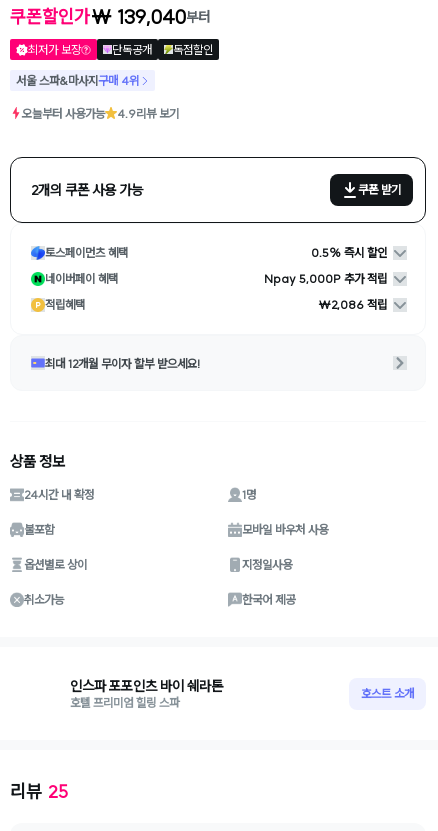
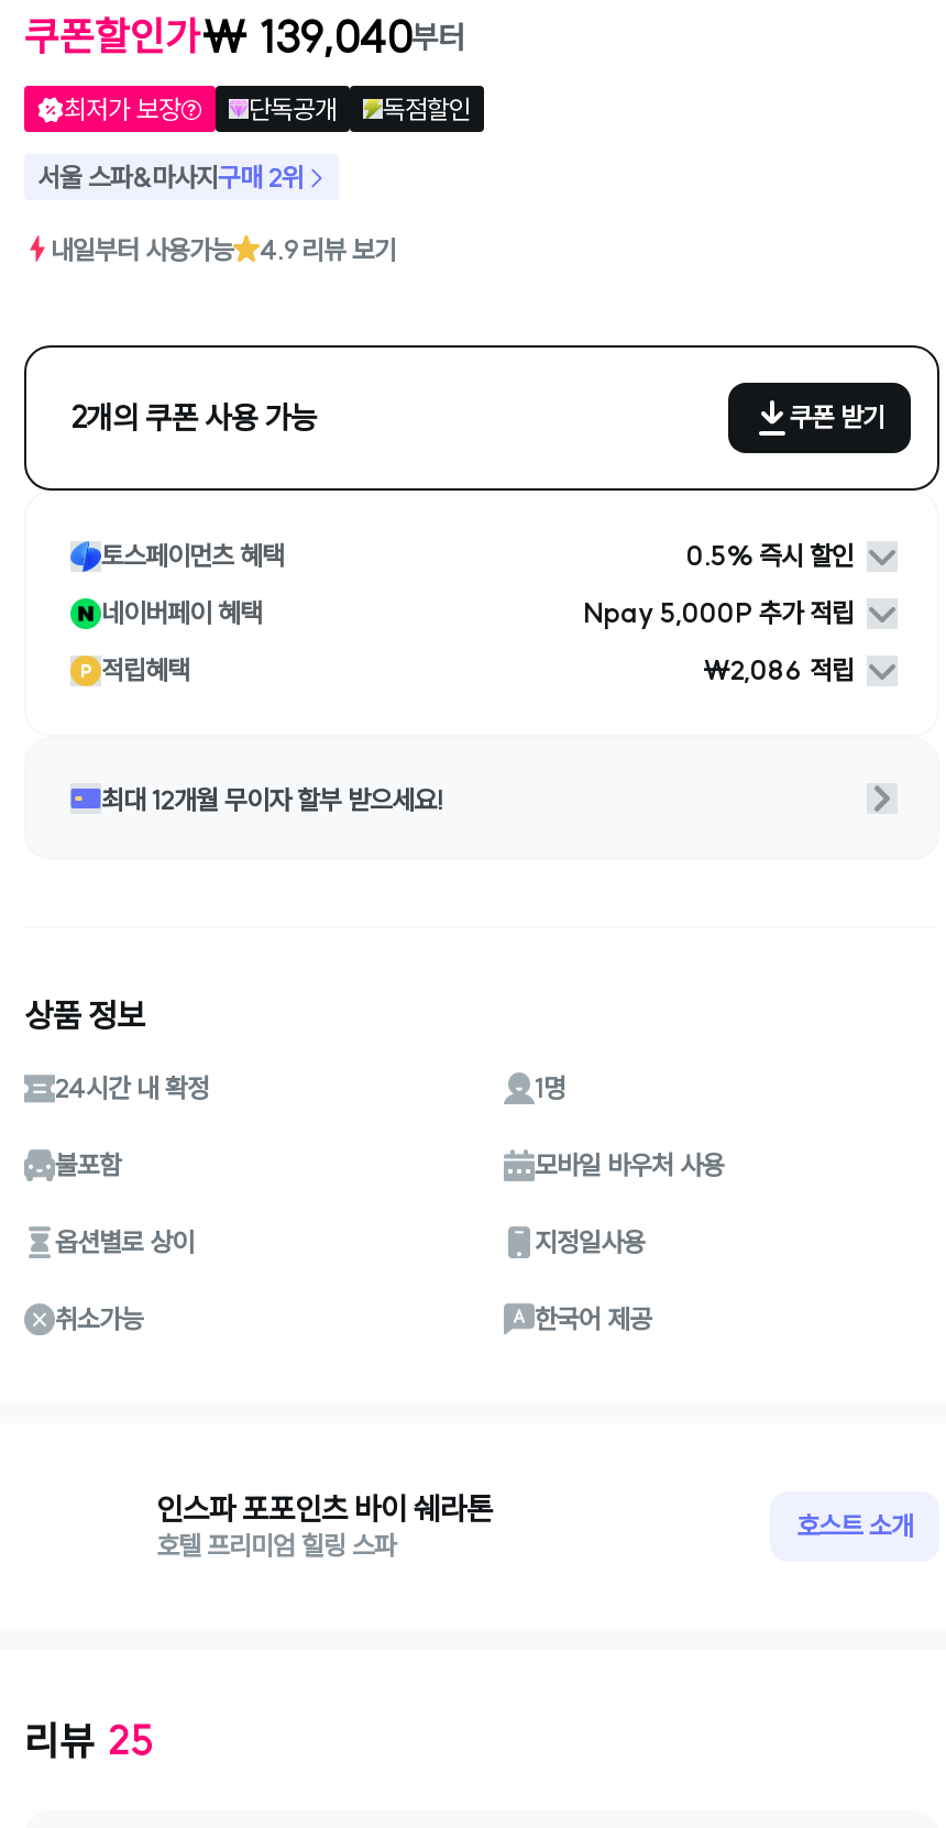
[16,73,139,88] 서울 스파&마사지구매 4위 -> [37,161,304,194] 서울 스파&마사지구매 2위
[22,105,105,120] 오늘부터 사용가능 -> [51,232,233,265] 내일부터 사용가능

